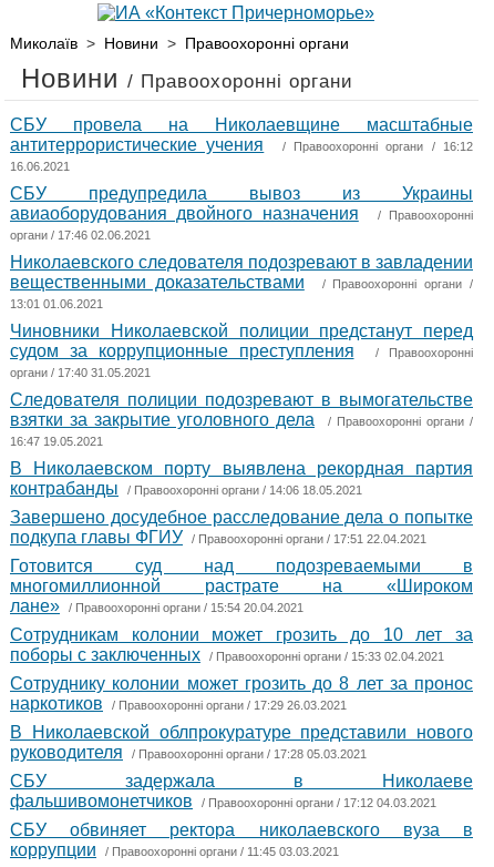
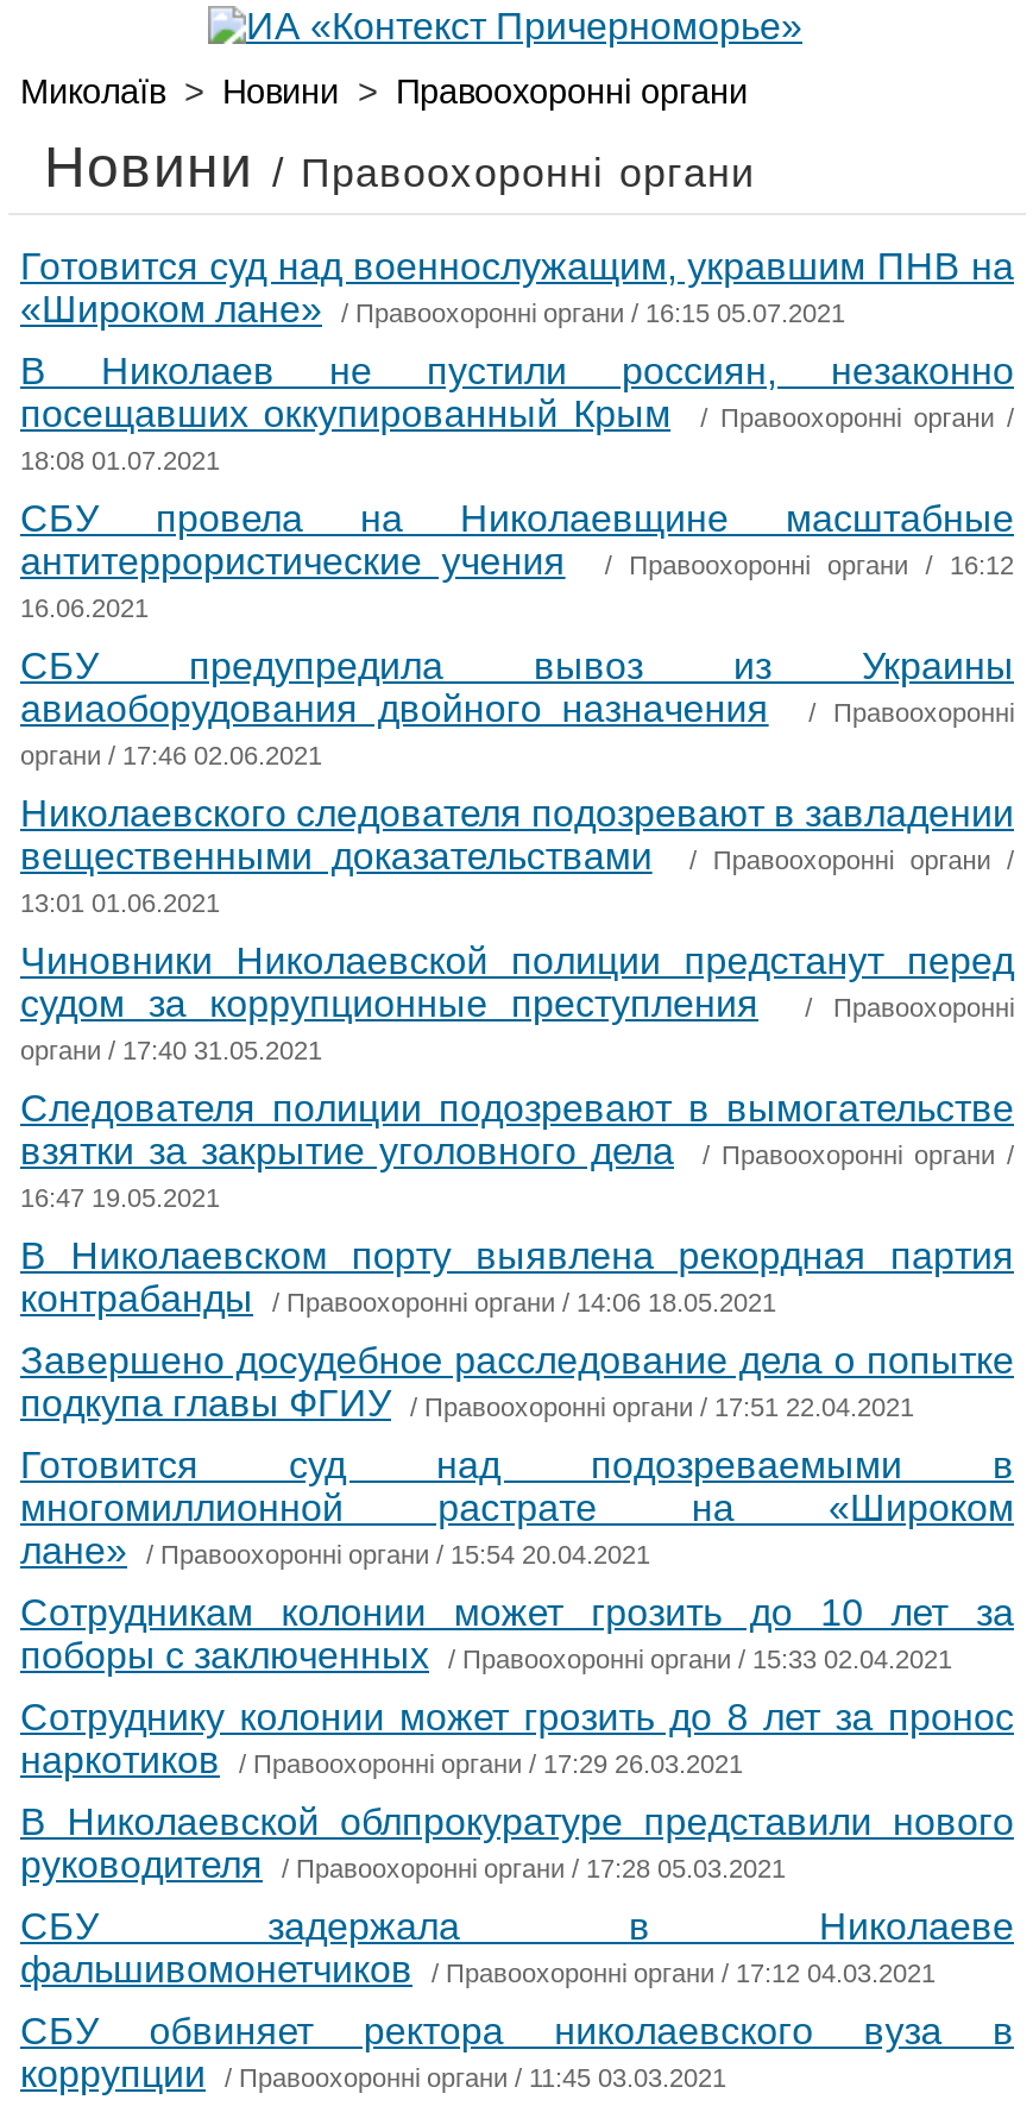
none -> [20,246,1014,474] Готовится суд над военнослужащим, укравшим ПНВ на | «Широком лане» | / Правоохоронні органи / 16:15 05.07.2021 | В Николаев не пустили россиян, незаконно | посещавших оккупированный Крым | / Правоохоронні органи / | 18:08 01.07.2021

